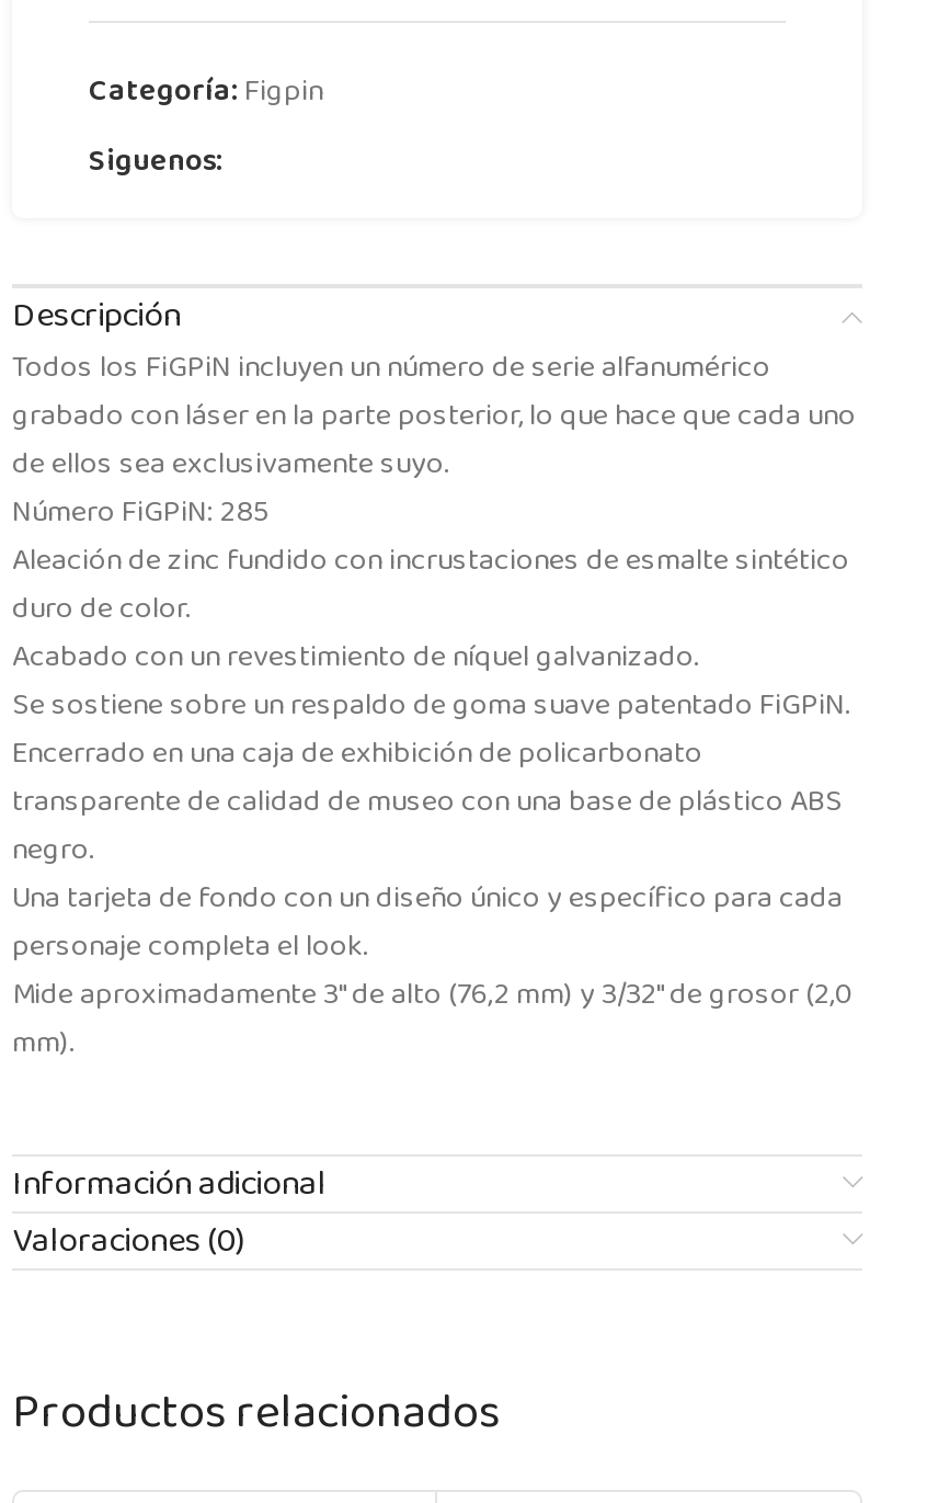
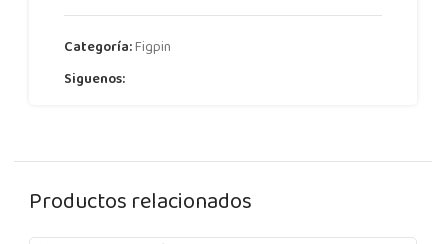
[12,288,856,1268] Descripción | Todos los FiGPiN incluyen un número de serie alfanumérico | grabado con láser en la parte posterior, lo que hace que cada uno | de ellos sea exclusivamente suyo. | Número FiGPiN: 285 | Aleación de zinc fundido con incrustaciones de esmalte sintético | duro de color. | Acabado con un revestimiento de níquel galvanizado. | Se sostiene sobre un respaldo de goma suave patentado FiGPiN. | Encerrado en una caja de exhibición de policarbonato | transparente de calidad de museo con una base de plástico ABS | negro. | Una tarjeta de fondo con un diseño único y específico para cada | personaje completa el look. | Mide aproximadamente 3″ de alto (76,2 mm) y 3/32″ de grosor (2,0 | mm). | Información adicional | Valoraciones (0) -> none

